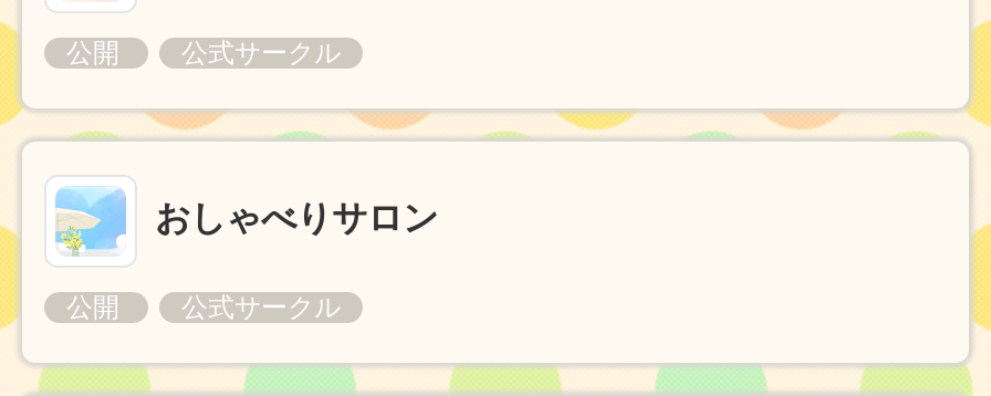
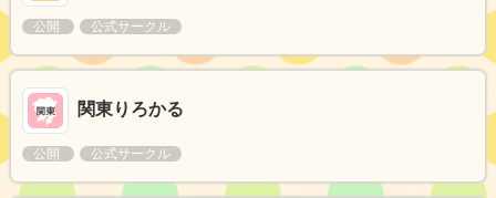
[53,186,438,257] [image] | おしゃべりサロン -> [27,92,184,128] [image] | 関東りろかる

